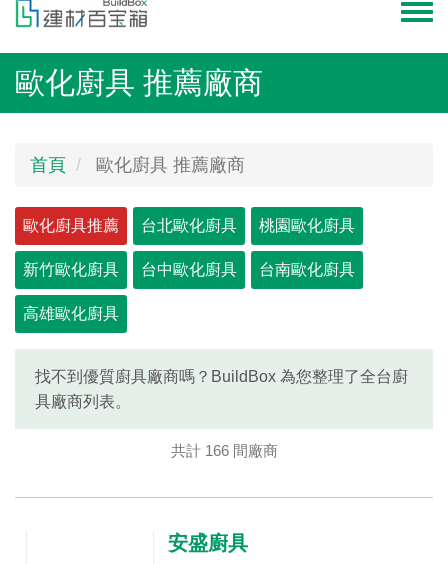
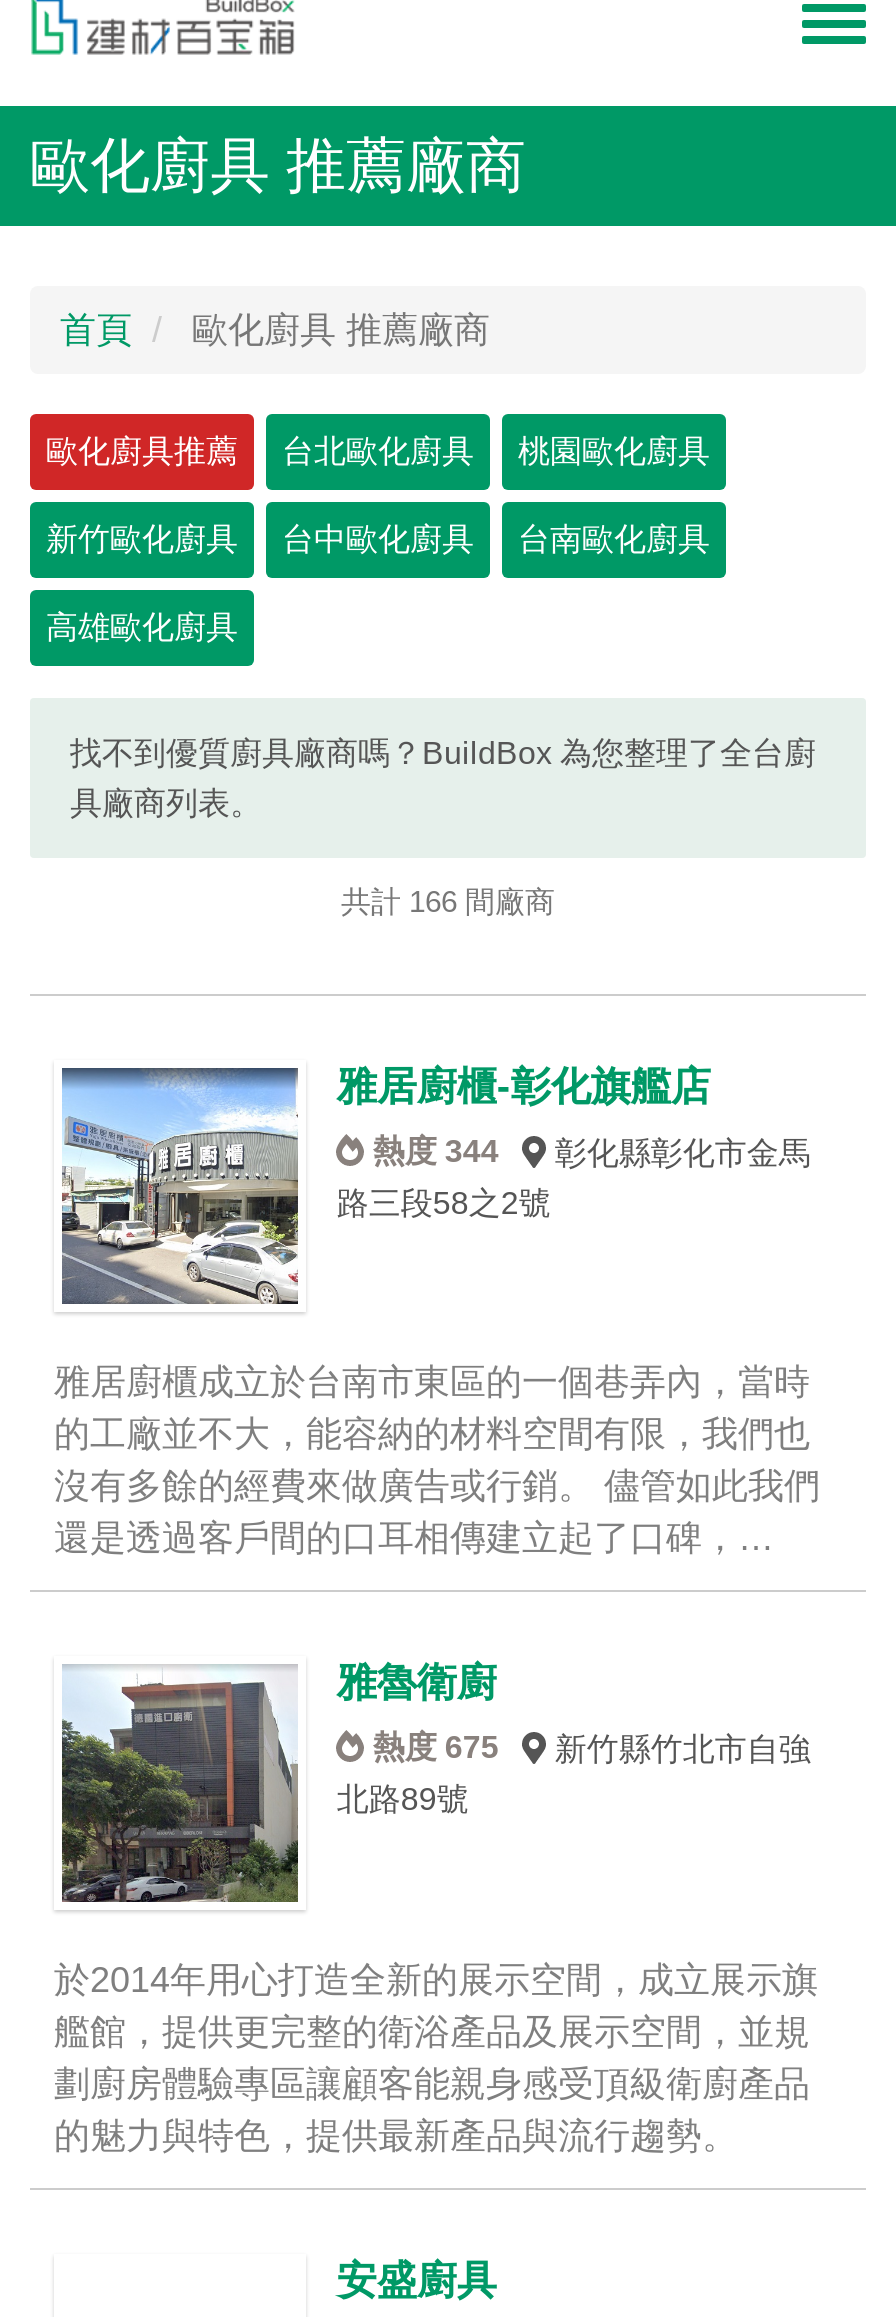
none -> [54,1363,820,1904] [image] | 雅居廚櫃成立於台南市東區的一個巷弄內，當時 | 的工廠並不大，能容納的材料空間有限，我們也 | 沒有多餘的經費來做廣告或行銷。 儘管如此我們 | 還是透過客戶間的口耳相傳建立起了口碑，… | 雅魯衛廚 | 熱度 675 | 新竹縣竹北市自強 | 北路89號
none -> [54,1959,818,2155] 於2014年用心打造全新的展示空間，成立展示旗 | 艦館，提供更完整的衛浴產品及展示空間，並規 | 劃廚房體驗專區讓顧客能親身感受頂級衛廚產品 | 的魅力與特色，提供最新產品與流行趨勢。
none -> [60,1064,811,1306] [image] | 雅居廚櫃-彰化旗艦店 | 熱度 344 | 彰化縣彰化市金馬 | 路三段58之2號

